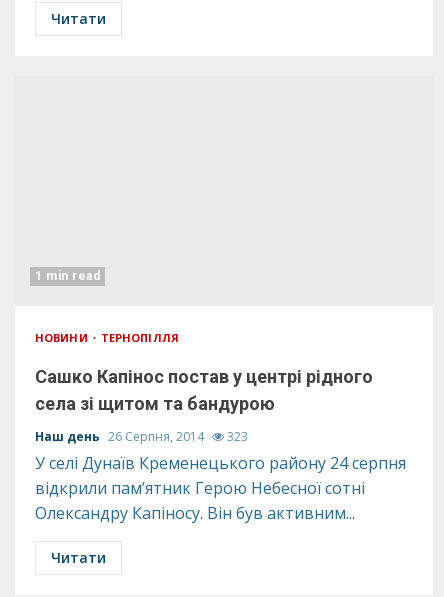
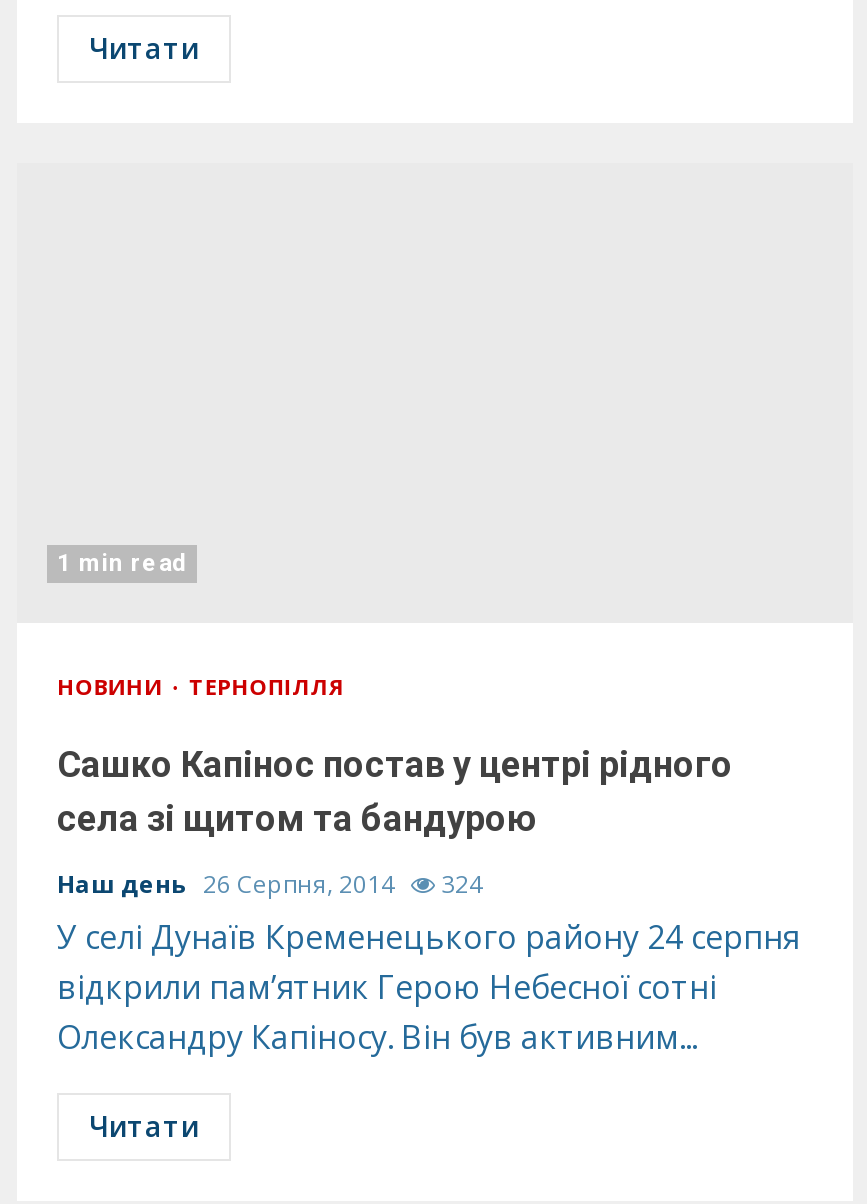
[35,428,248,445] Наш день 26 Серпня, 2014 323 -> [57,867,483,901] Наш день 26 Серпня, 2014 324

